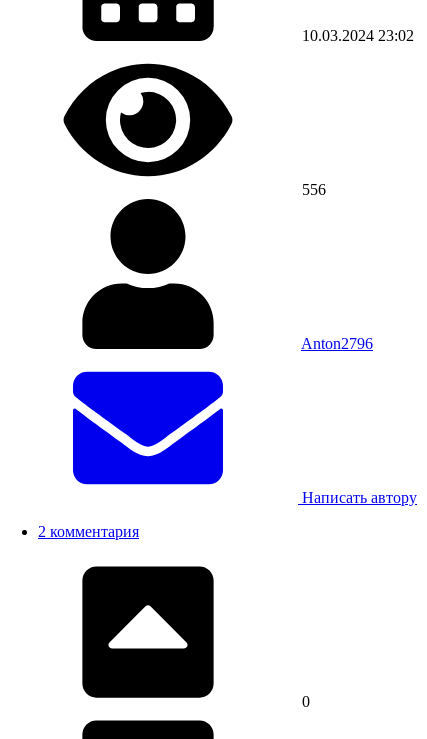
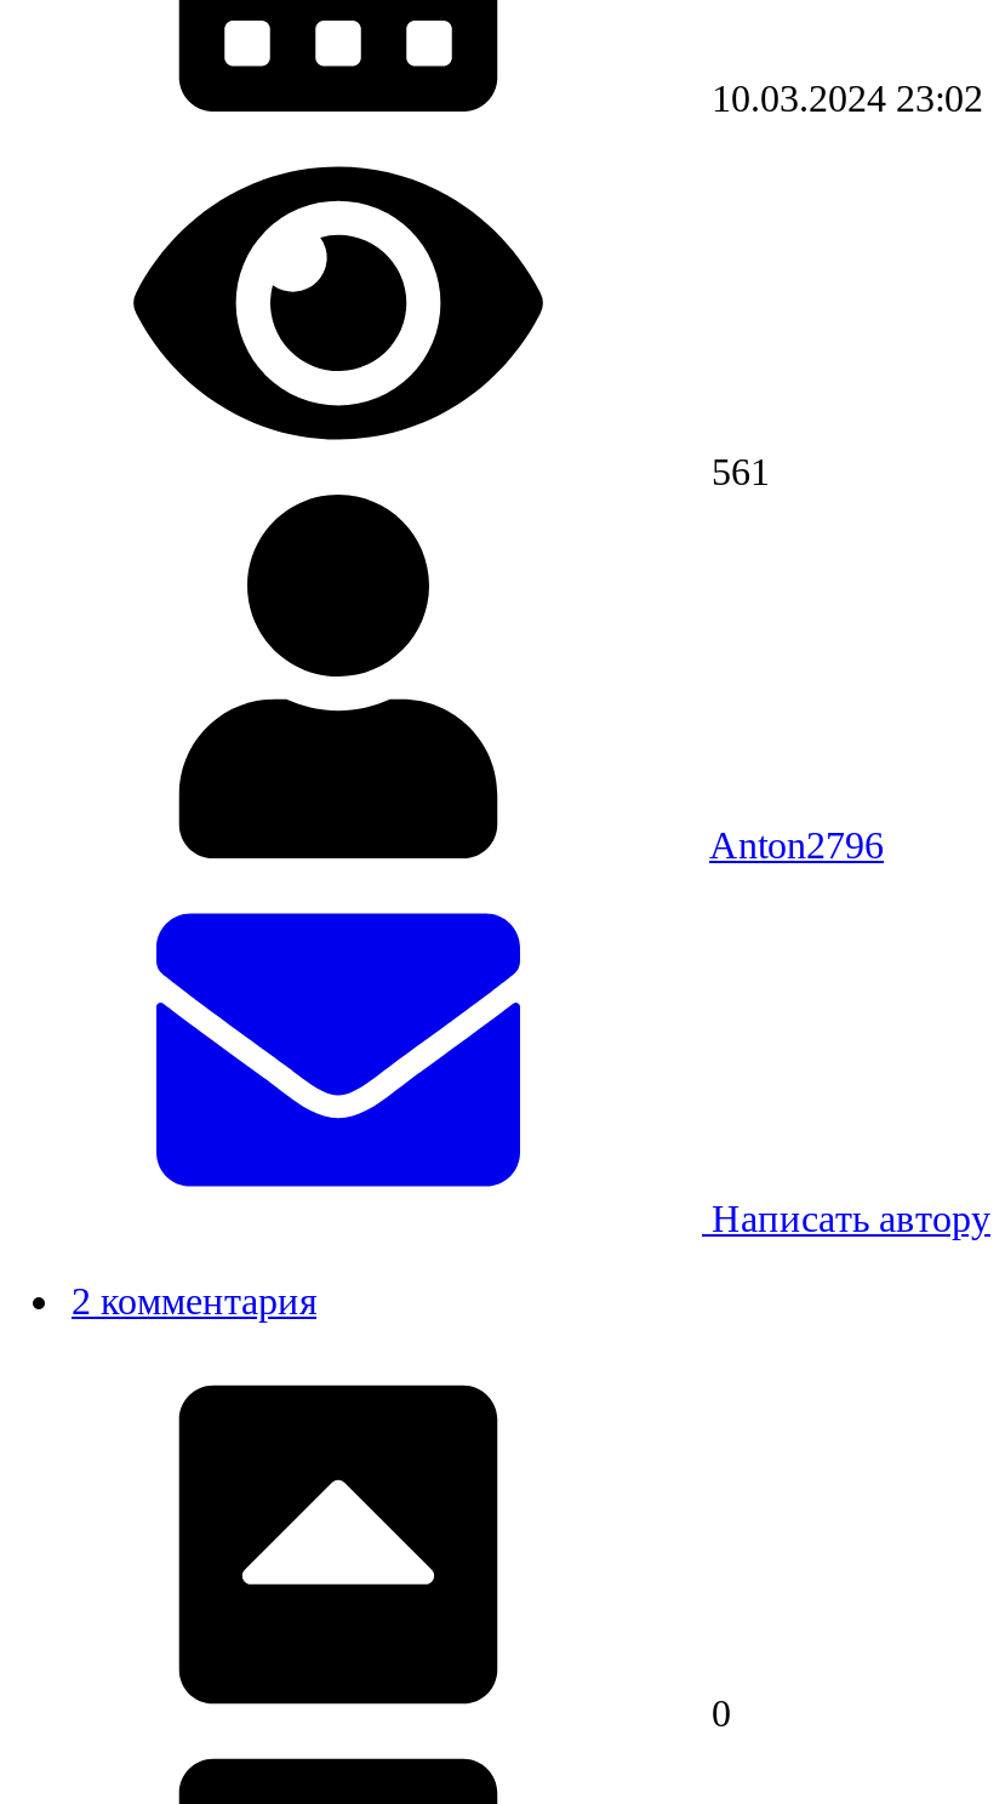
[298,181,326,198] 556 -> [702,451,770,492] 561

